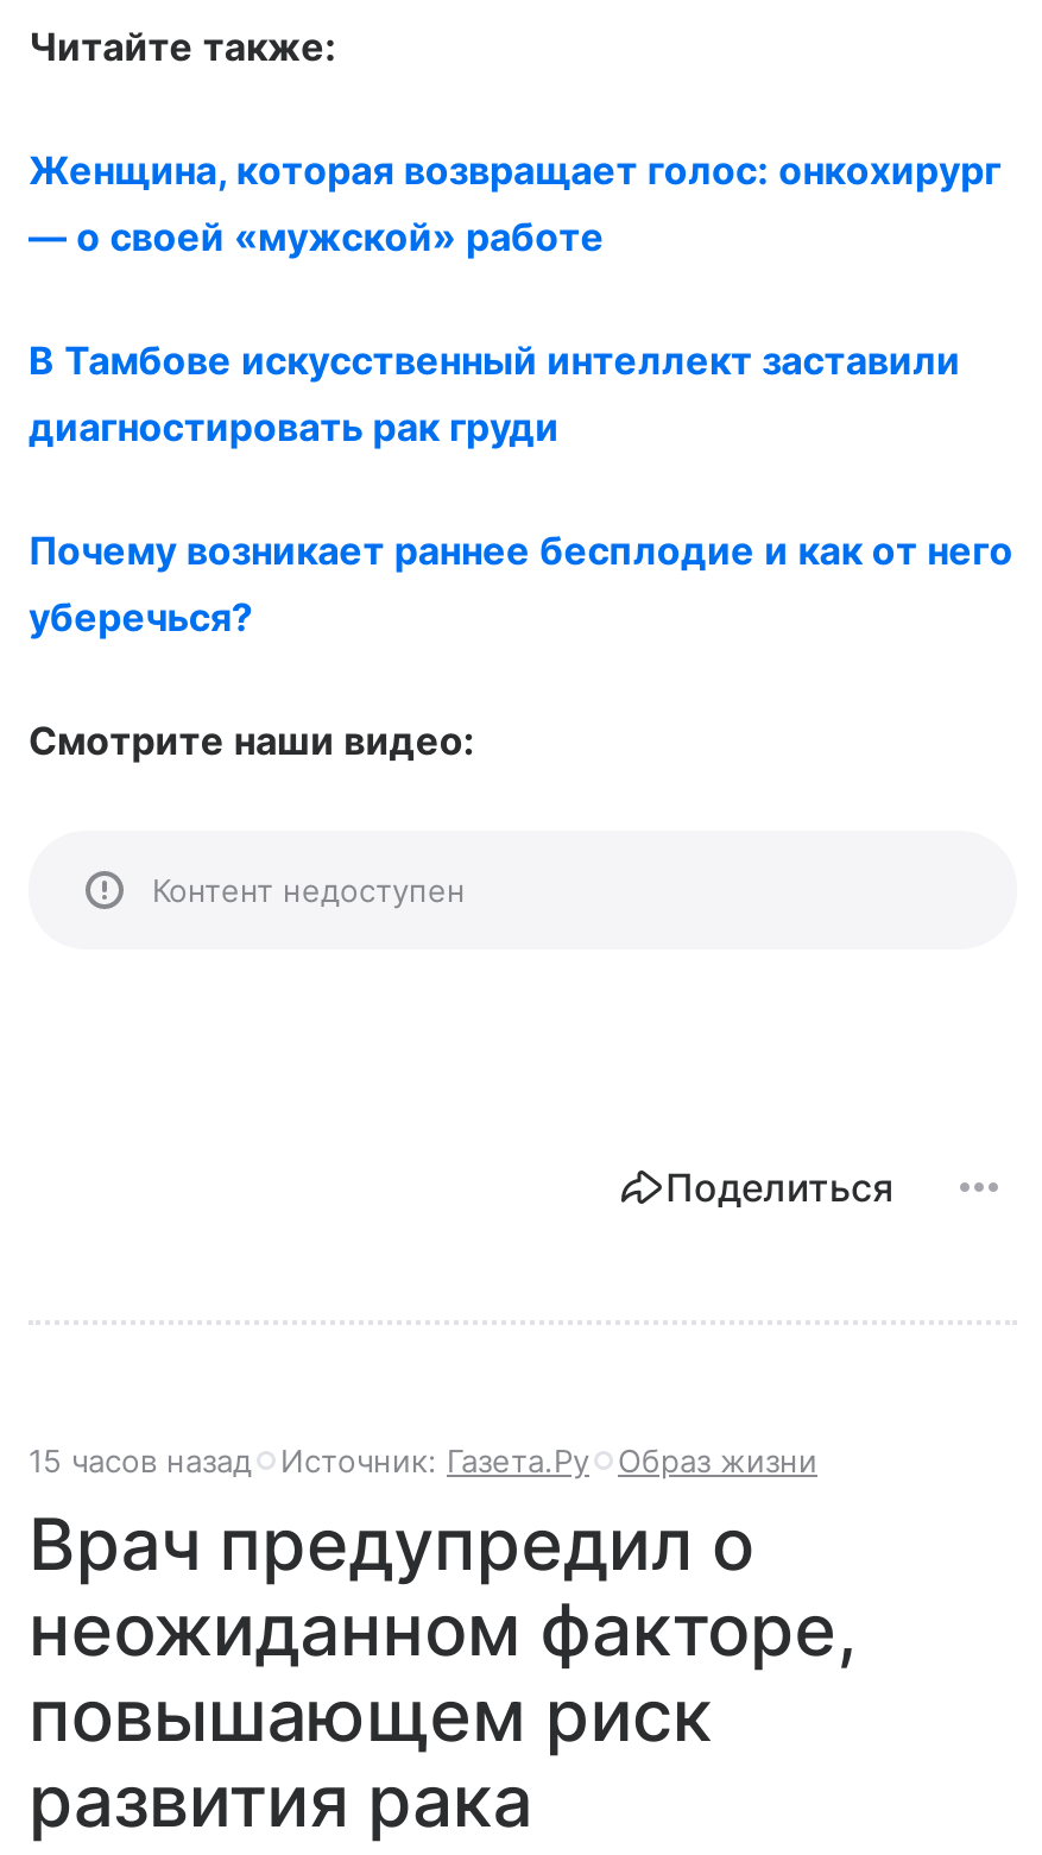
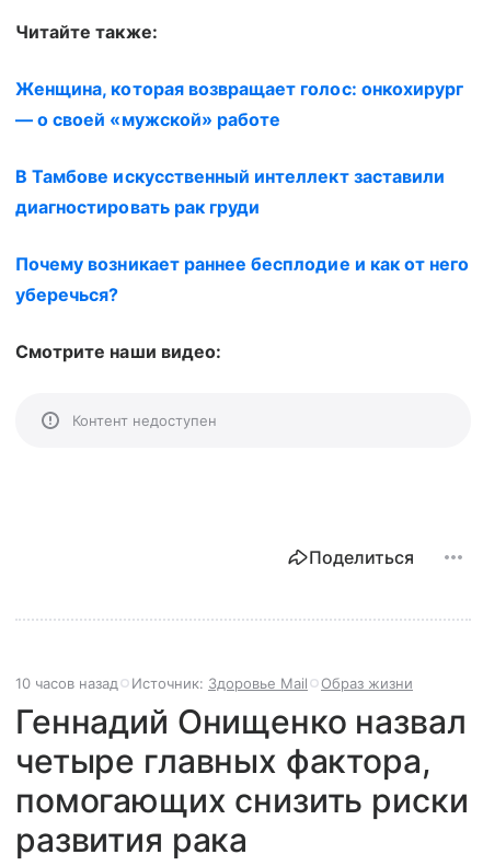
[29,1441,589,1479] 15 часов назад | Источник: Газета.Ру -> [15,674,308,692] 10 часов назад | Источник: Здоровье Mail
[29,1500,858,1757] Врач предупредил о | неожиданном факторе, | повышающем риск -> [15,701,468,820] Геннадий Онищенко назвал | четыре главных фактора, | помогающих снизить риски

